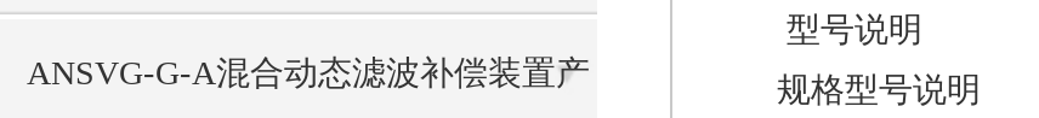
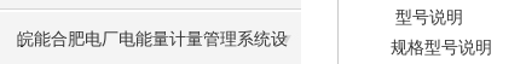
[27,55,590,92] ANSVG-G-A混合动态滤波补偿装置产 -> [17,30,288,48] 皖能合肥电厂电能量计量管理系统设

